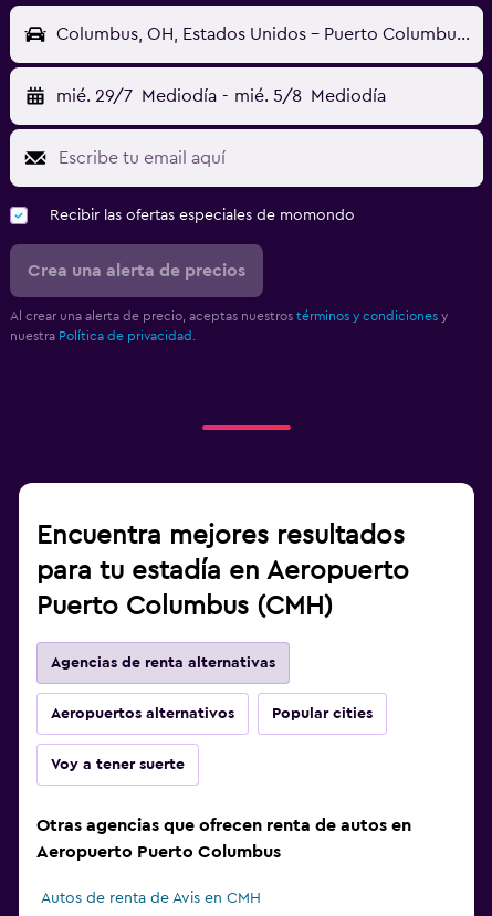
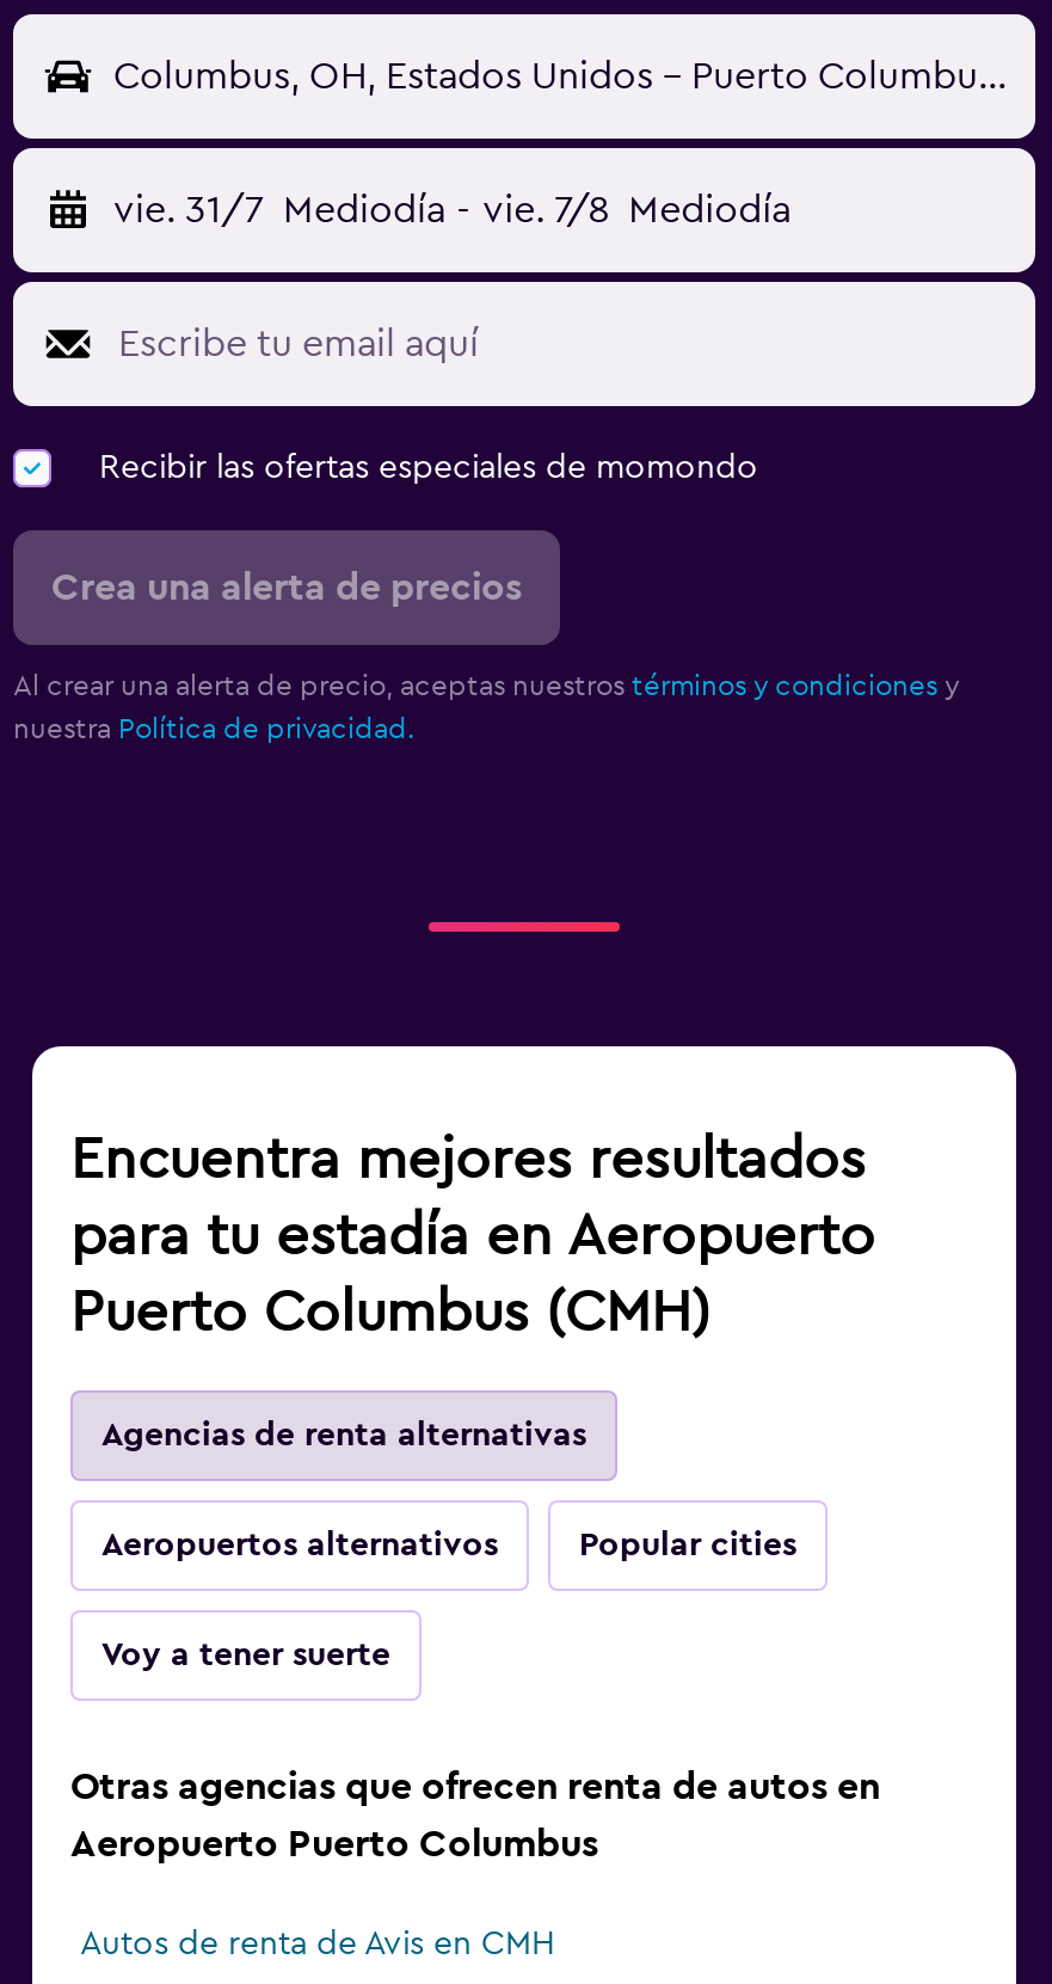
[56,88,385,105] mié. 29/7 Mediodía - mié. 5/8 Mediodía -> [113,192,791,230] vie. 31/7 Mediodía - vie. 7/8 Mediodía

